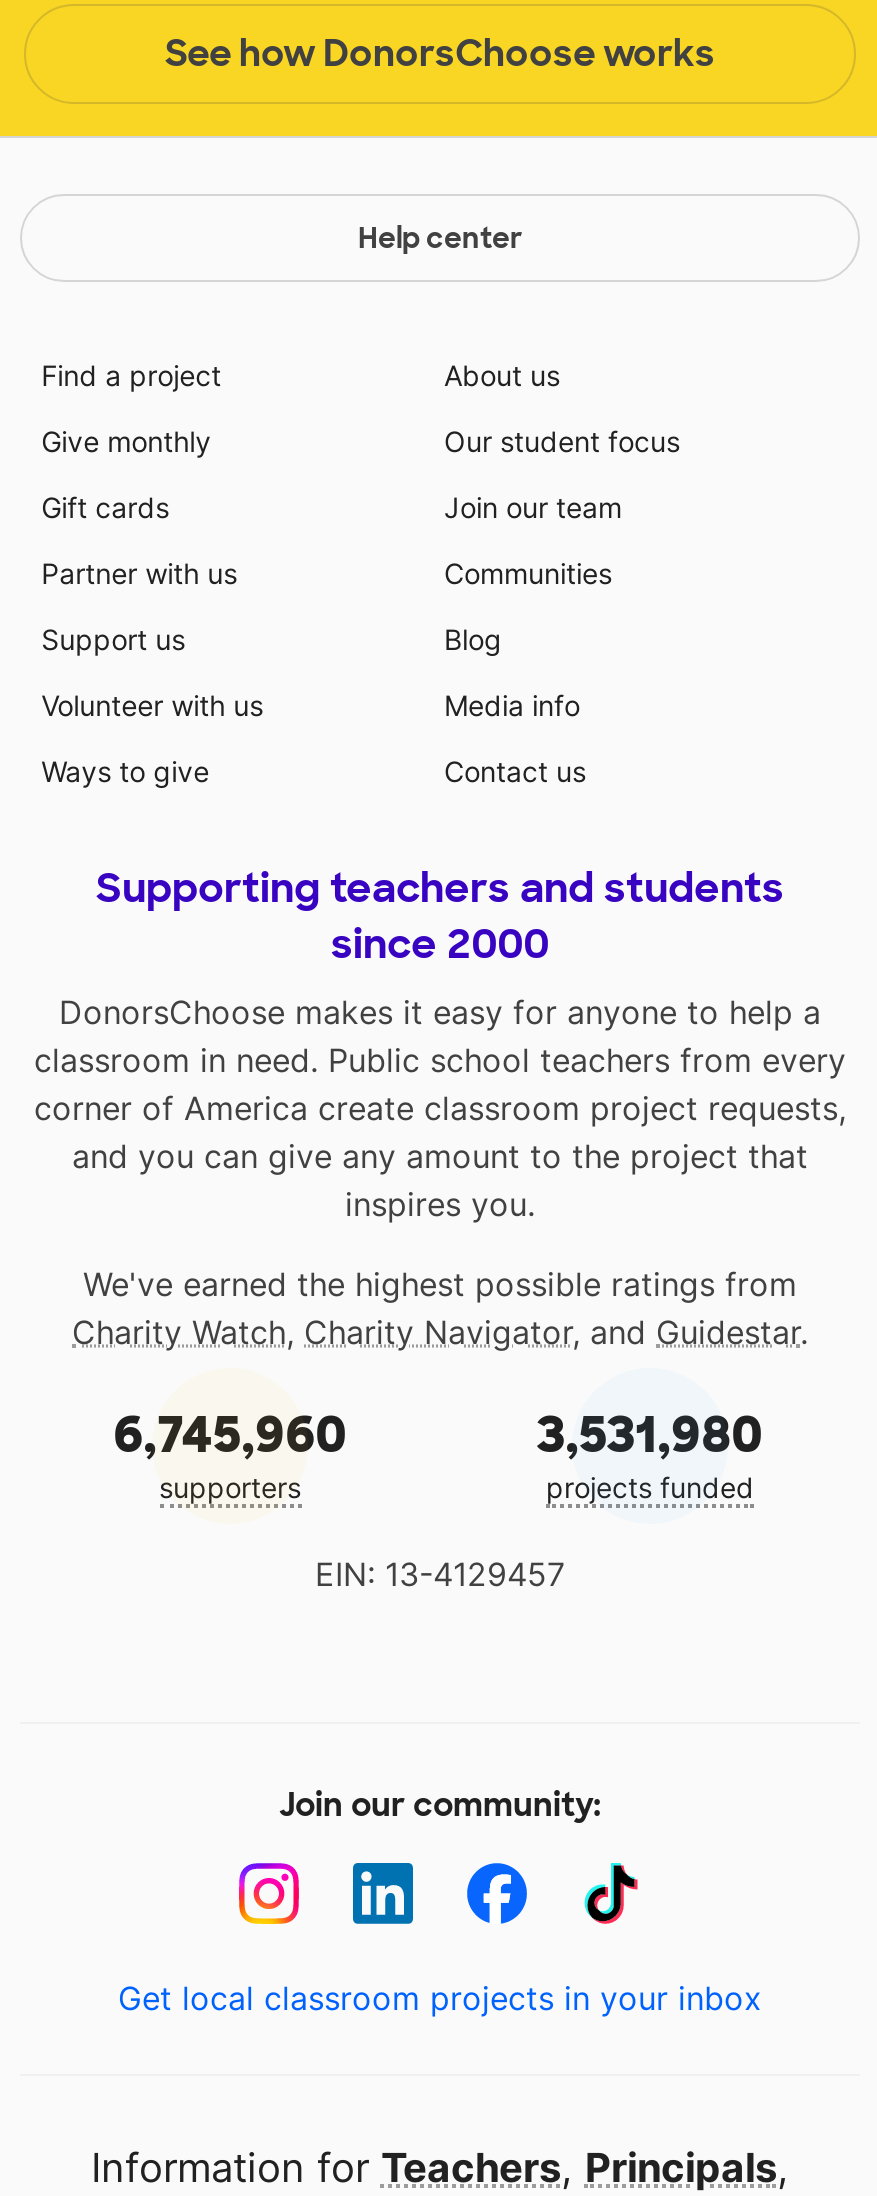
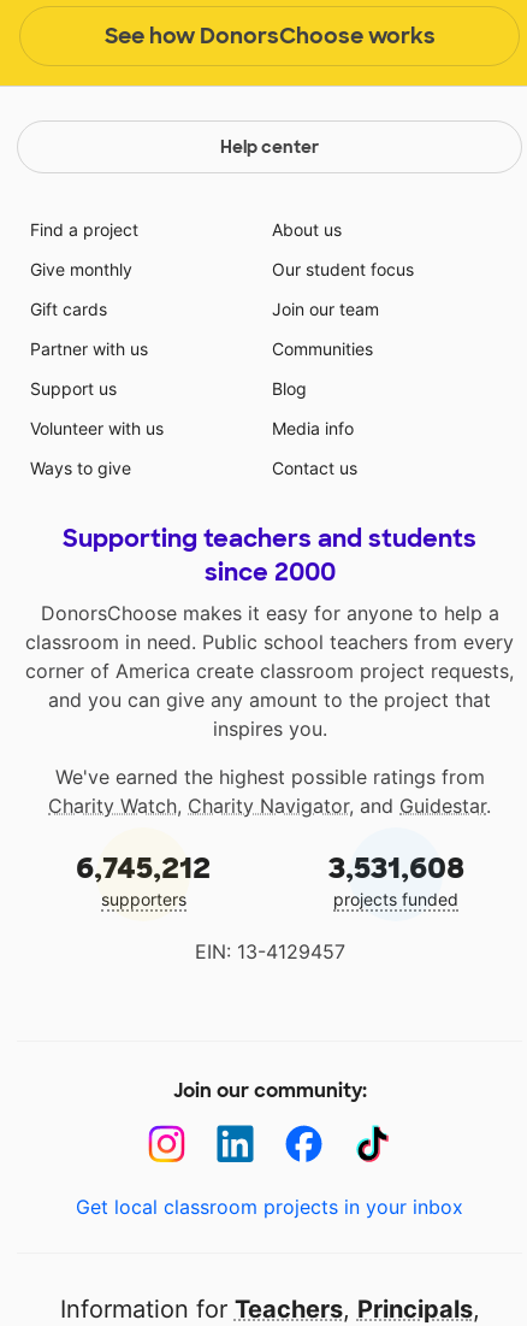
[113,1404,347,1466] 6,745,960 -> [76,849,211,887] 6,745,212
[537,1404,763,1466] 3,531,980 -> [328,849,464,887] 3,531,608

